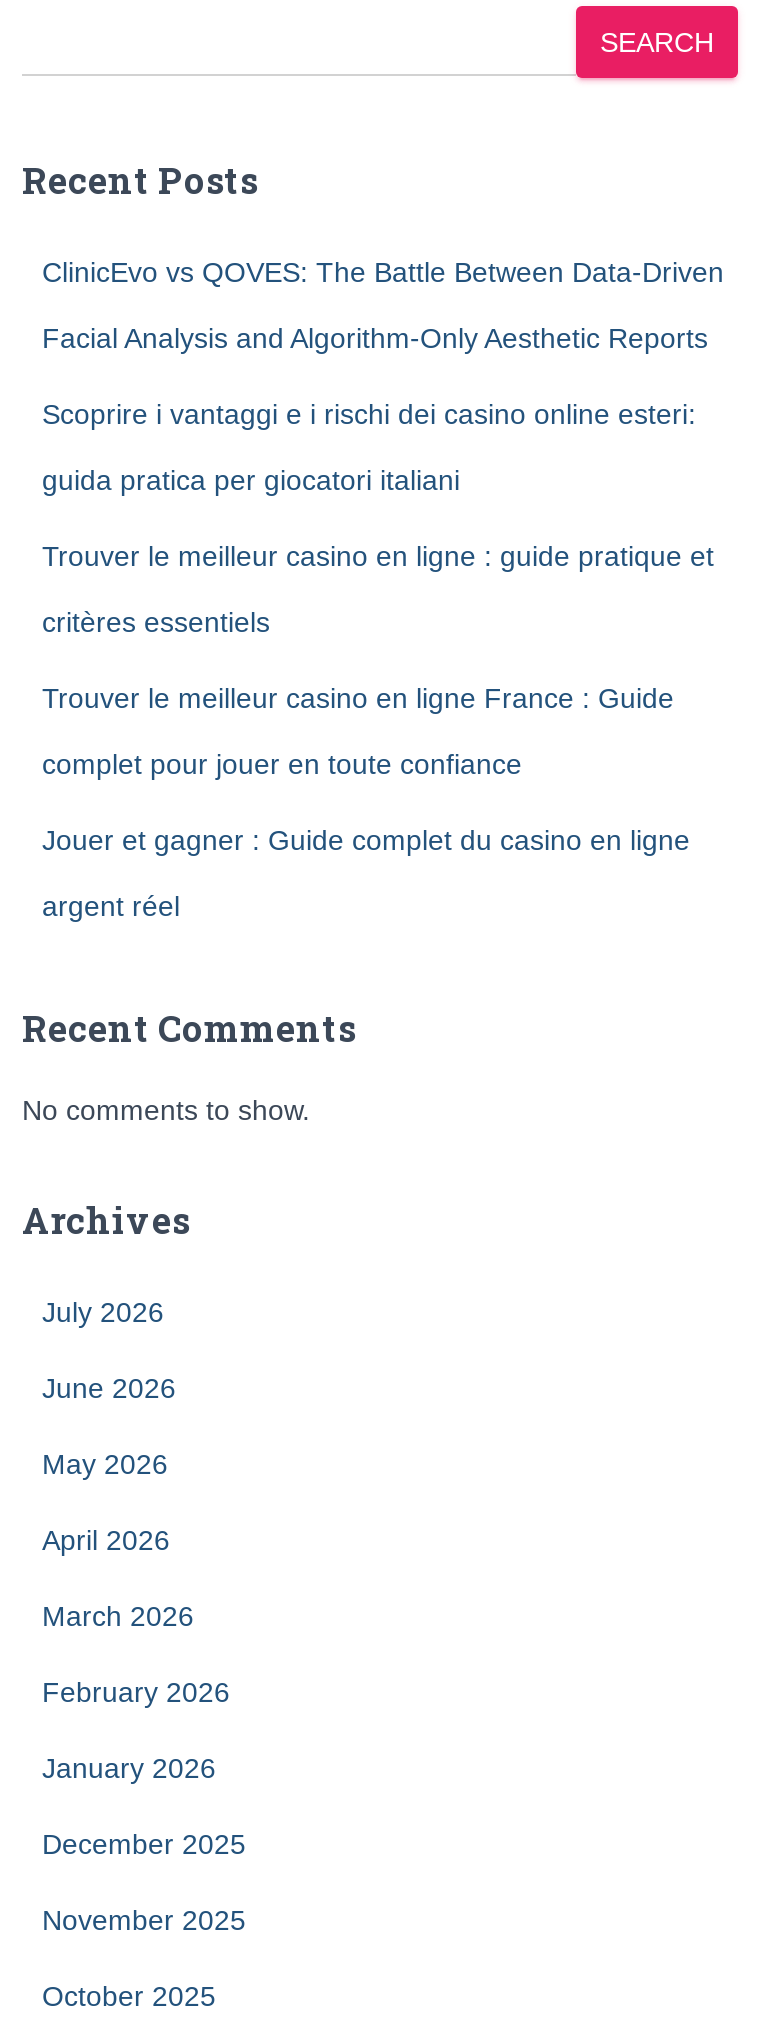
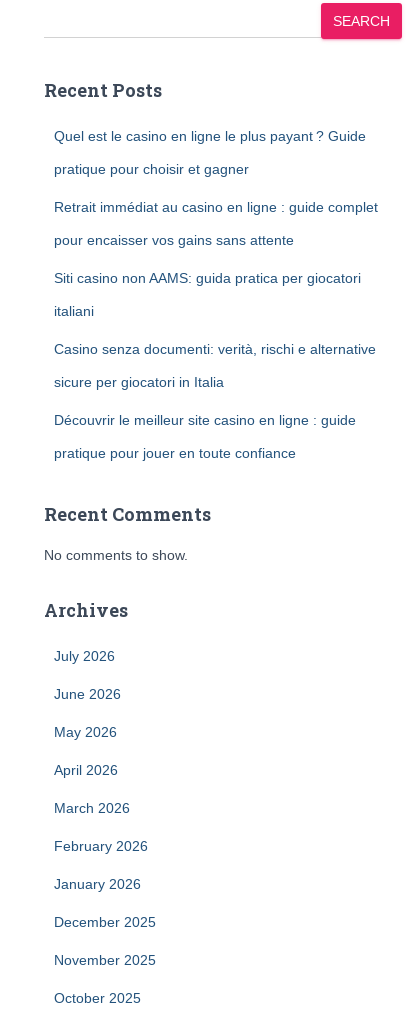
[42,256,724,288] ClinicEvo vs QOVES: The Battle Between Data‑Driven -> [54,128,366,144] Quel est le casino en ligne le plus payant ? Guide
[42,322,708,354] Facial Analysis and Algorithm‑Only Aesthetic Reports -> [54,161,249,177] pratique pour choisir et gagner
[42,398,696,430] Scoprire i vantaggi e i rischi dei casino online esteri: -> [54,199,378,215] Retrait immédiat au casino en ligne : guide complet
[42,464,460,496] guida pratica per giocatori italiani -> [54,232,294,248] pour encaisser vos gains sans attente
[42,540,714,572] Trouver le meilleur casino en ligne : guide pratique et -> [54,270,361,286] Siti casino non AAMS: guida pratica per giocatori
[42,606,270,638] critères essentiels -> [54,303,94,319] italiani
[42,682,674,714] Trouver le meilleur casino en ligne France : Guide -> [54,341,376,357] Casino senza documenti: verità, rischi e alternative
[42,748,522,780] complet pour jouer en toute confiance -> [54,374,224,390] sicure per giocatori in Italia
[42,824,690,856] Jouer et gagner : Guide complet du casino en ligne -> [54,412,356,428] Découvrir le meilleur site casino en ligne : guide
[42,890,180,922] argent réel -> [54,445,296,461] pratique pour jouer en toute confiance

